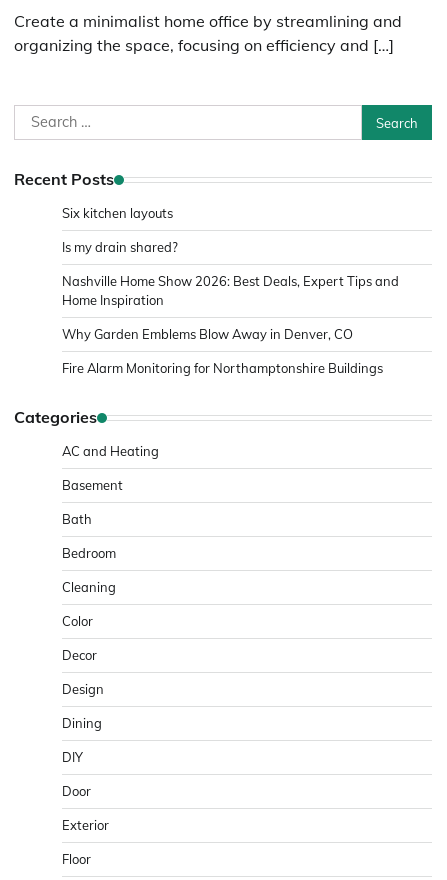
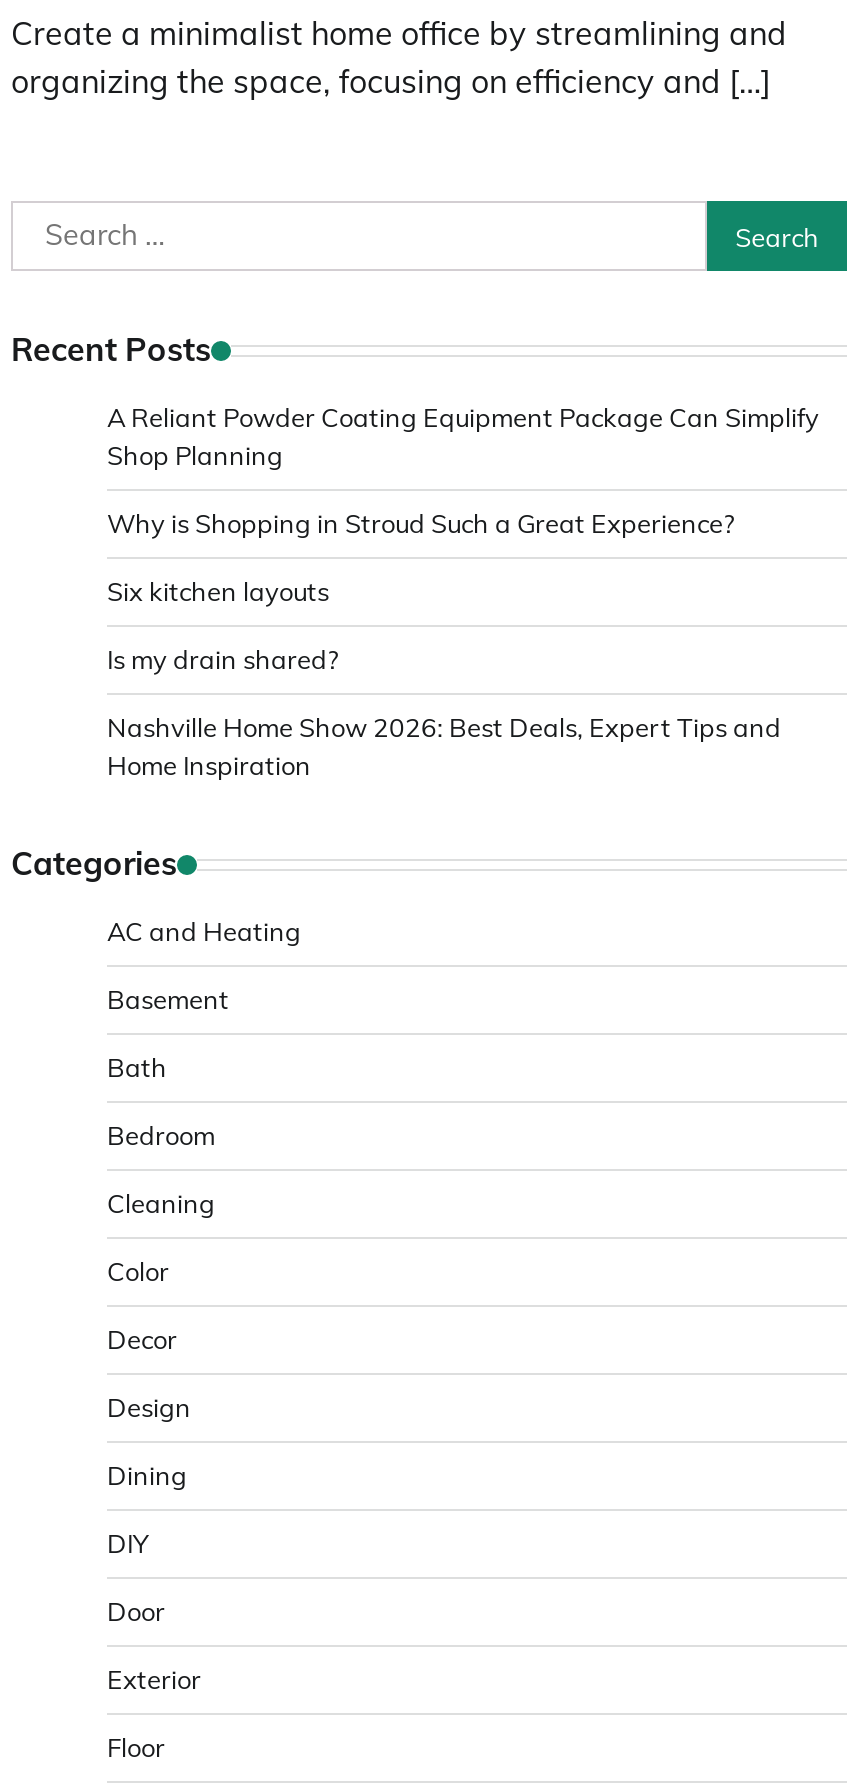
none -> [107,401,819,539] A Reliant Powder Coating Equipment Package Can Simplify | Shop Planning | Why is Shopping in Stroud Such a Great Experience?
moved [62,205,399,308] -> [107,575,781,781]: Six kitchen layouts | Is my drain shared? | Nashville Home Show 2026: Best Deals, Expert Tips and | Home Inspiration
[62,326,383,376] Why Garden Emblems Blow Away in Denver, CO | Fire Alarm Monitoring for Northamptonshire Buildings -> none

